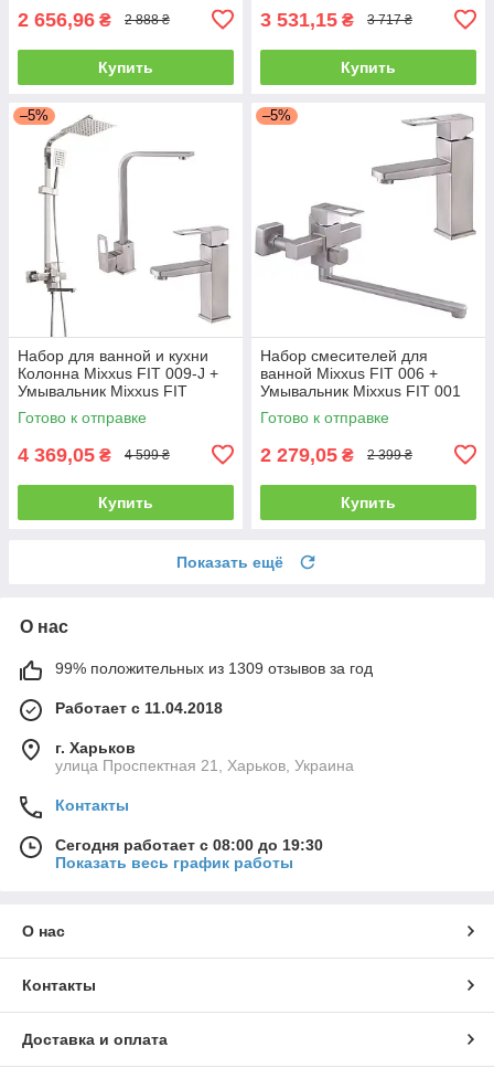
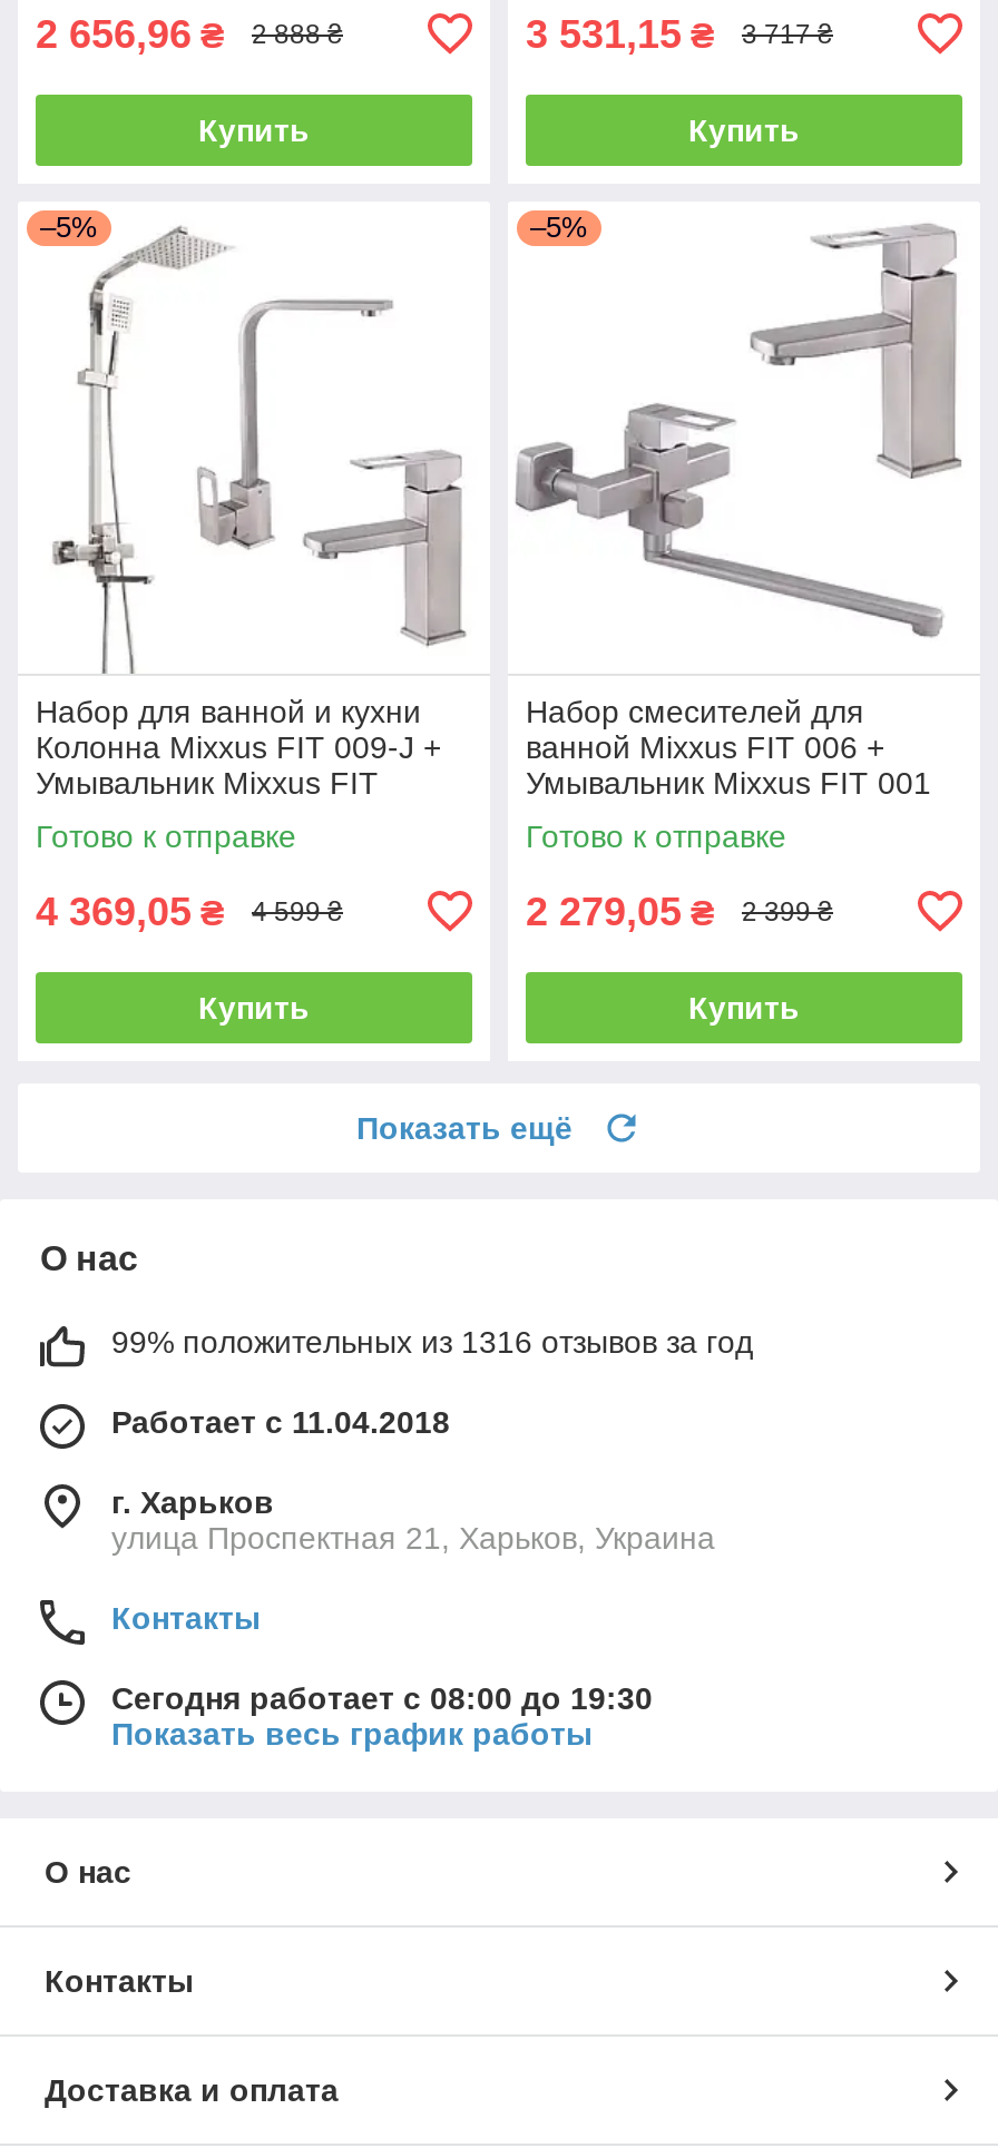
[55,659,373,677] 99% положительных из 1309 отзывов за год -> [111,1324,753,1359] 99% положительных из 1316 отзывов за год

